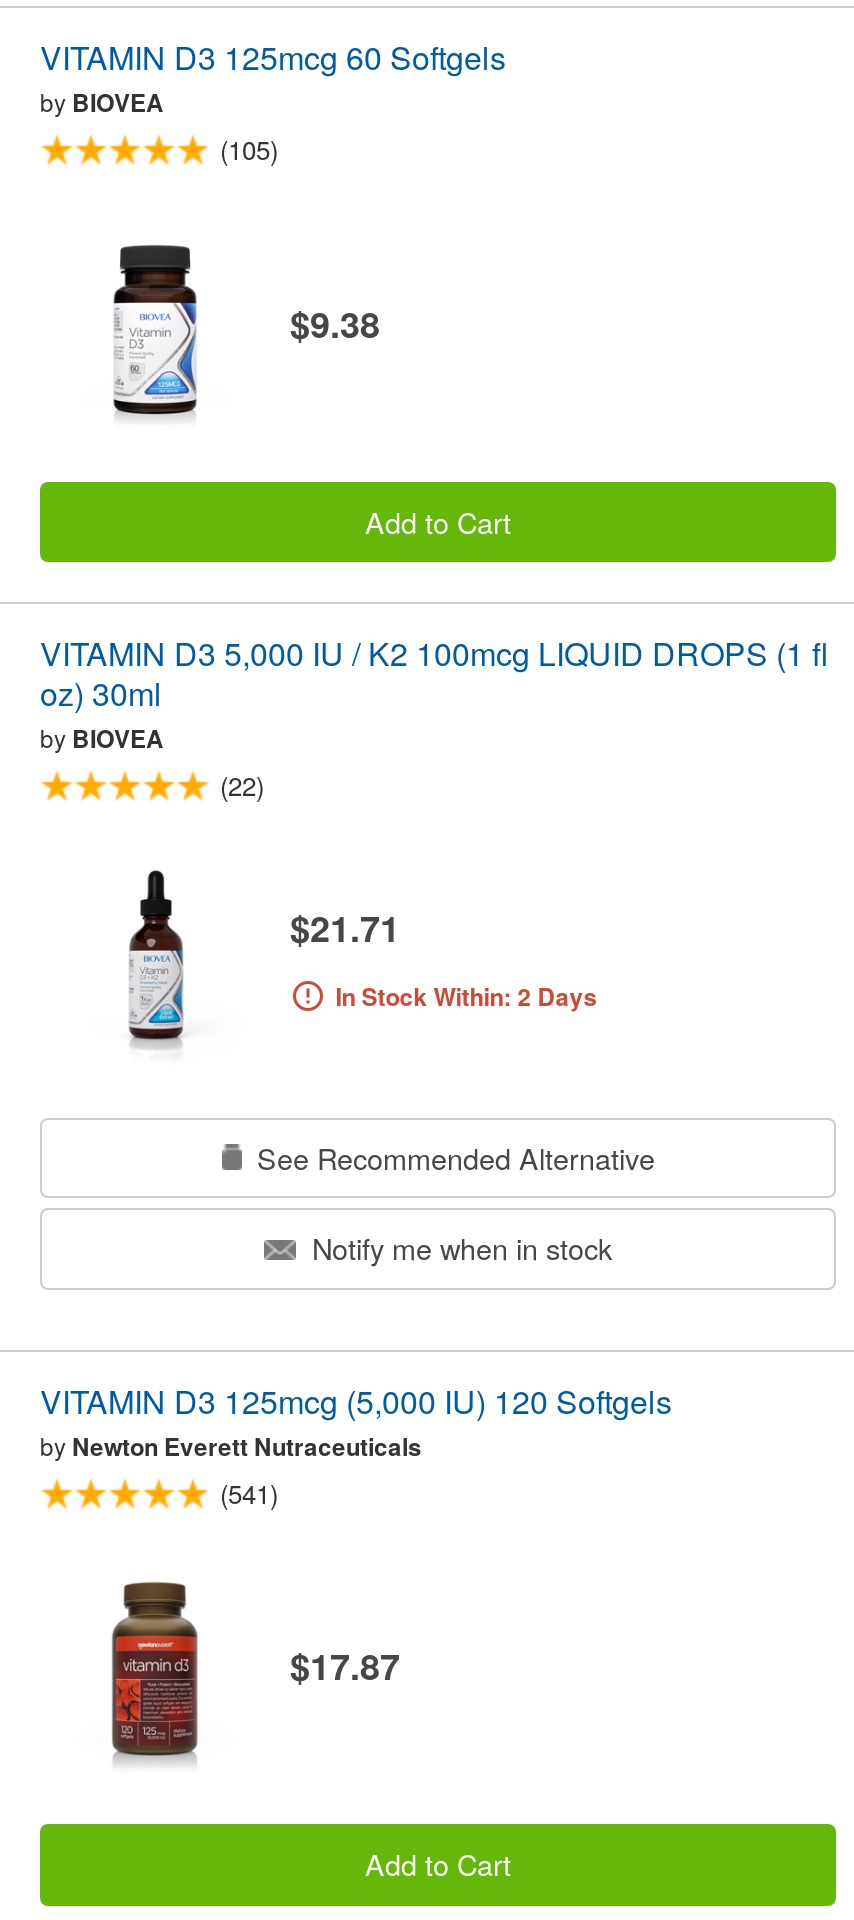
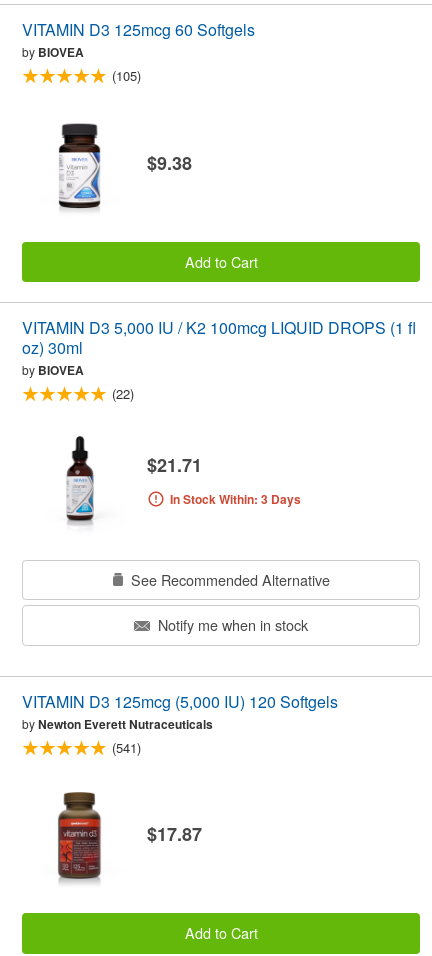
[336,978,598,1014] In Stock Within: 2 Days -> [170,490,301,508] In Stock Within: 3 Days

